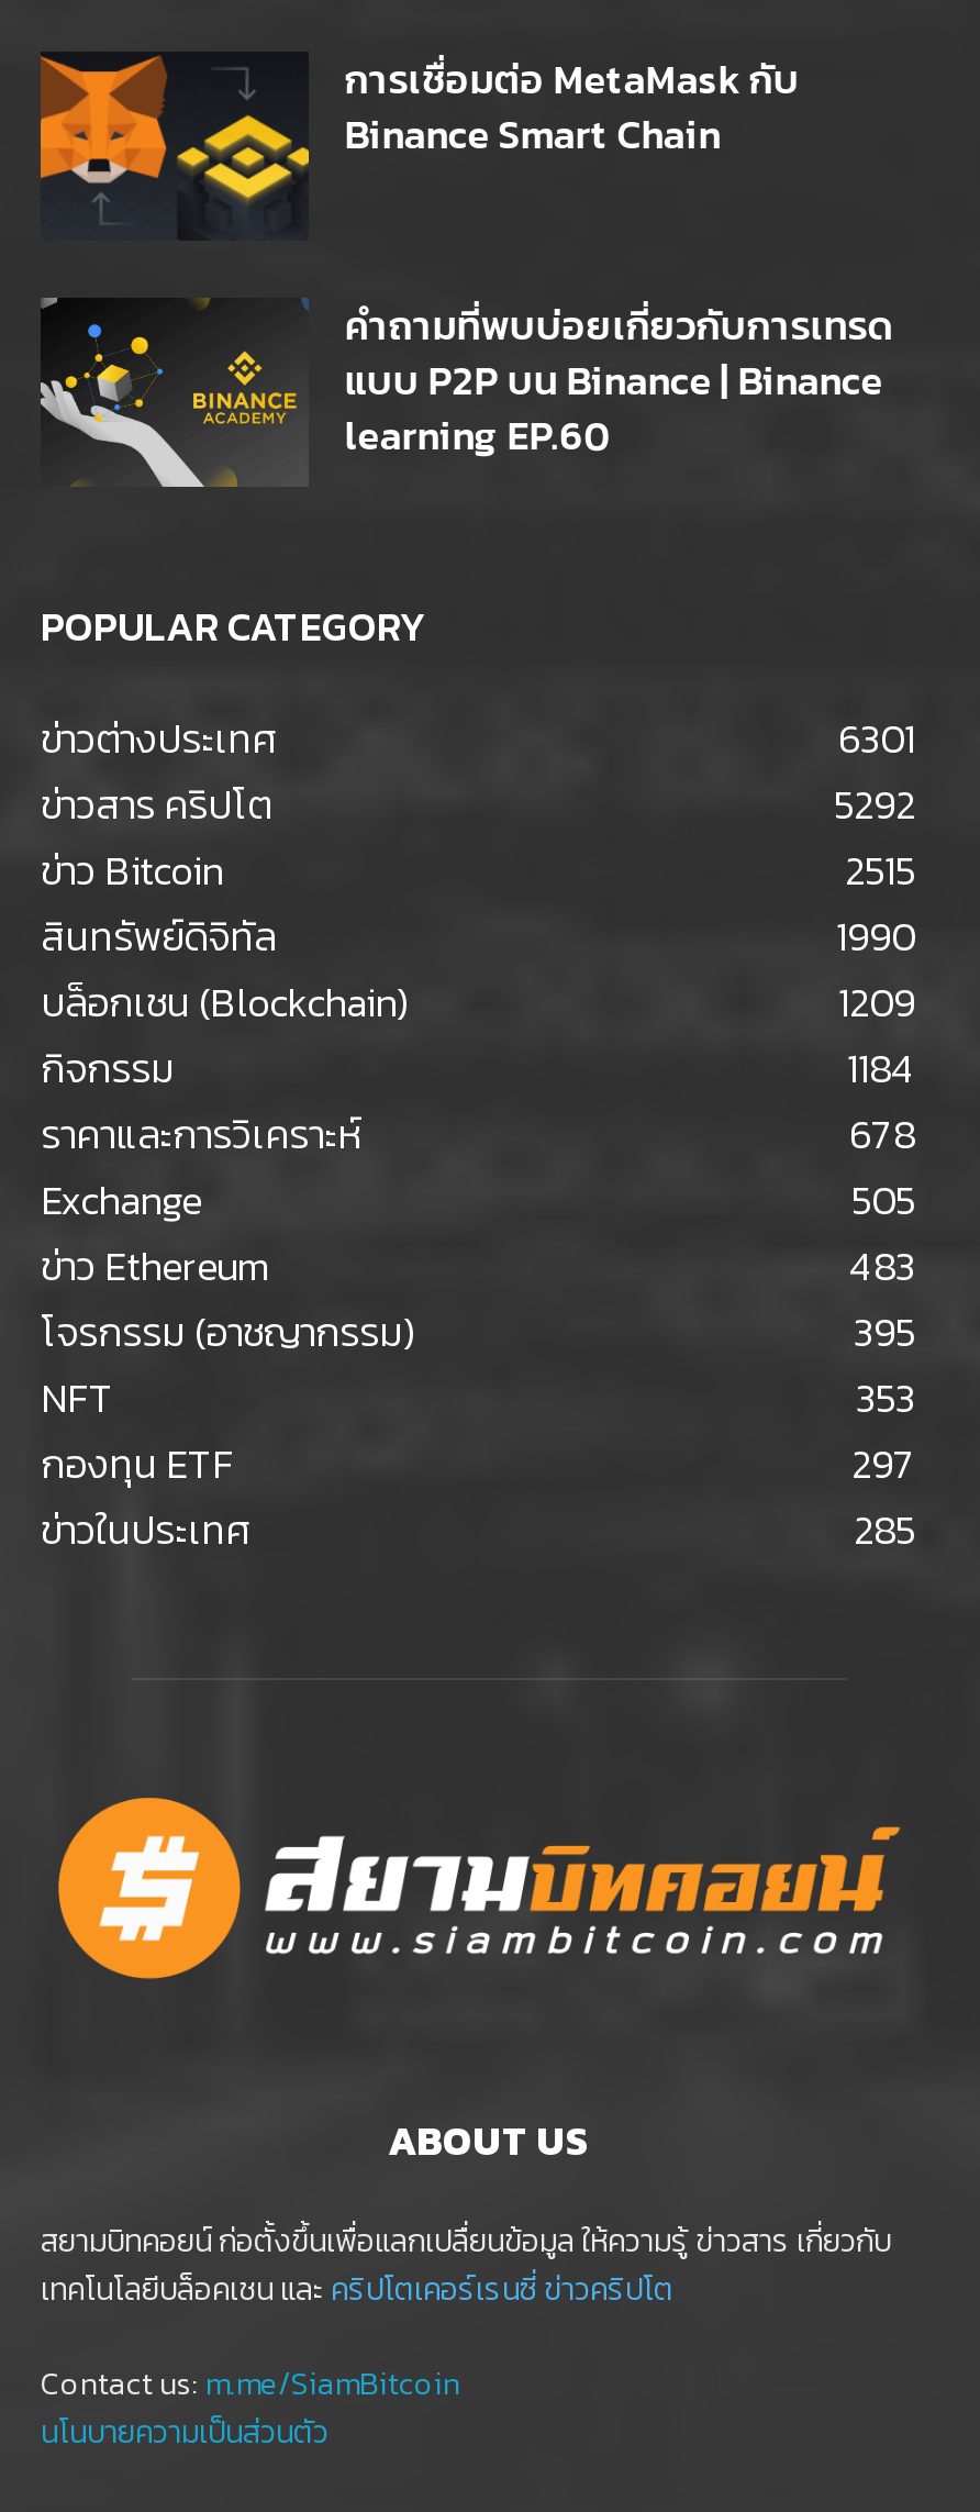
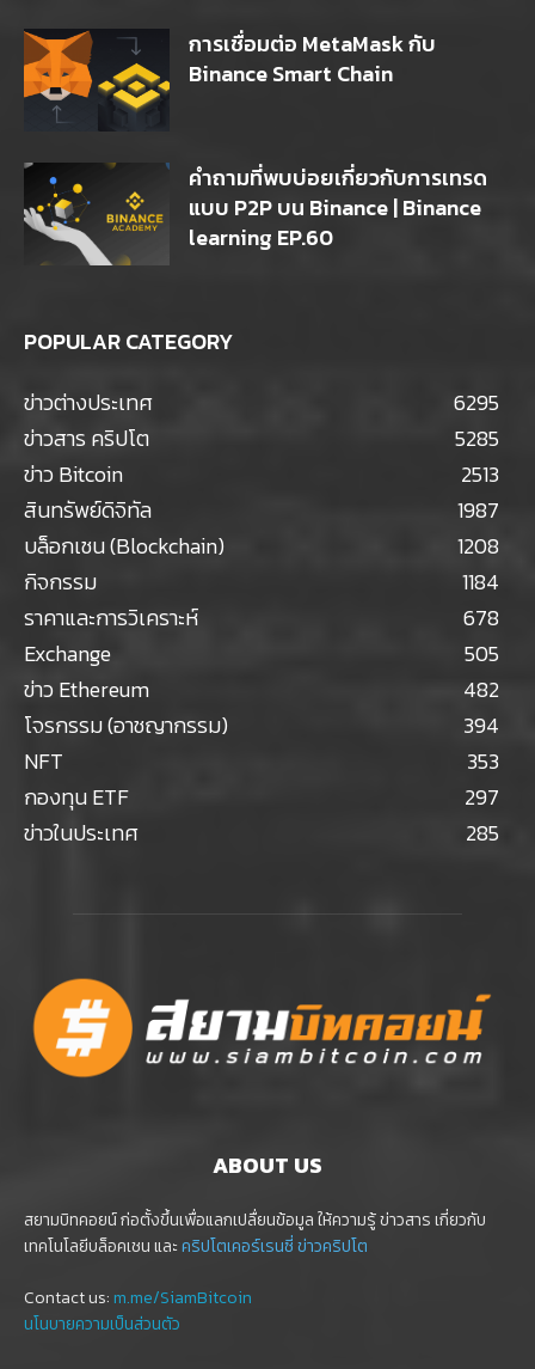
[838,708,915,767] 6301 -> [454,386,499,418] 6295
[834,774,915,833] 5292 -> [455,422,499,454] 5285
[845,840,915,899] 2515 -> [461,458,499,490] 2513
[836,906,915,965] 1990 -> [457,493,499,526] 1987
[838,972,915,1031] 1209 -> [457,529,499,562] 1208
[849,1236,915,1295] 483 -> [463,673,499,705] 482
[854,1301,915,1361] 395 -> [463,709,499,741] 394

